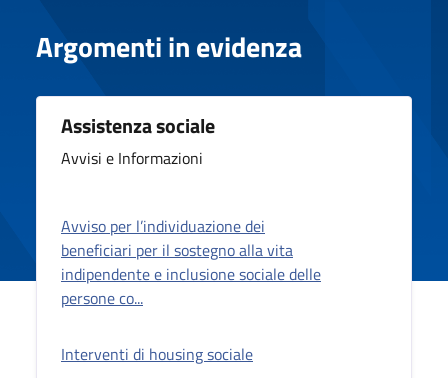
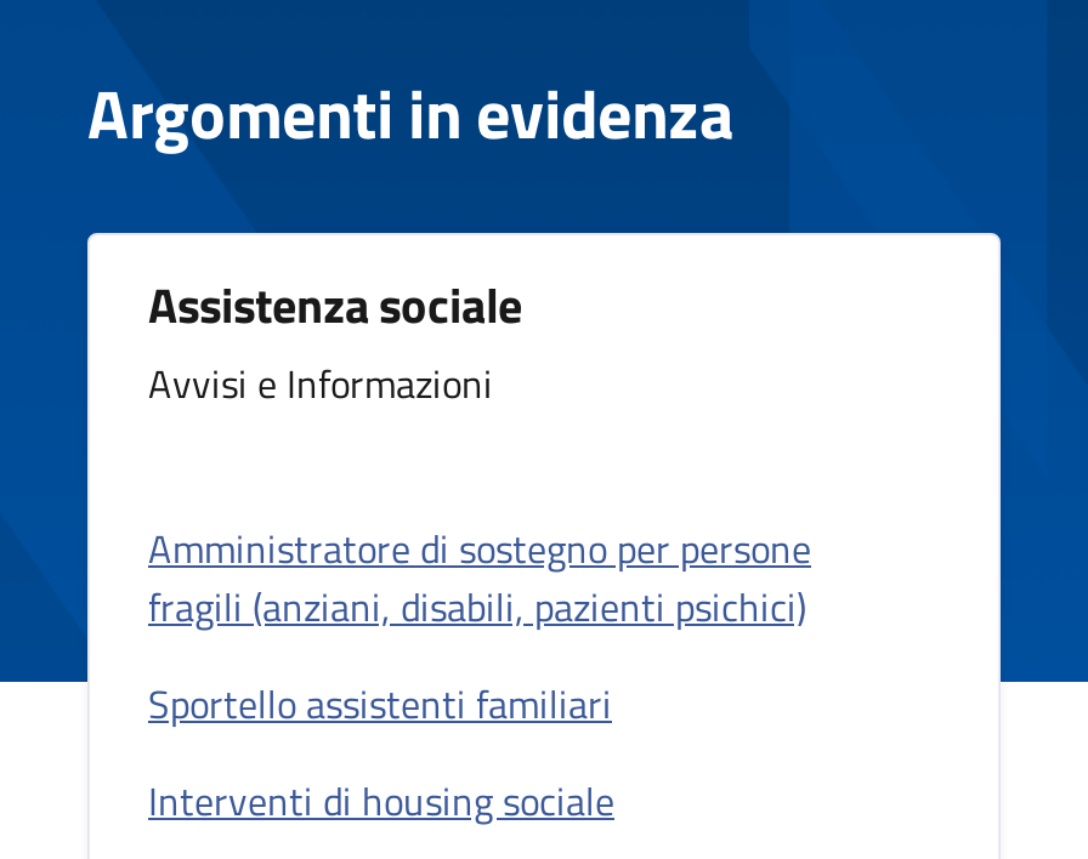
[61,213,321,309] Avviso per l’individuazione dei | beneficiari per il sostegno alla vita | indipendente e inclusione sociale delle | persone co... -> [148,518,811,732] Amministratore di sostegno per persone | fragili (anziani, disabili, pazienti psichici) | Sportello assistenti familiari

